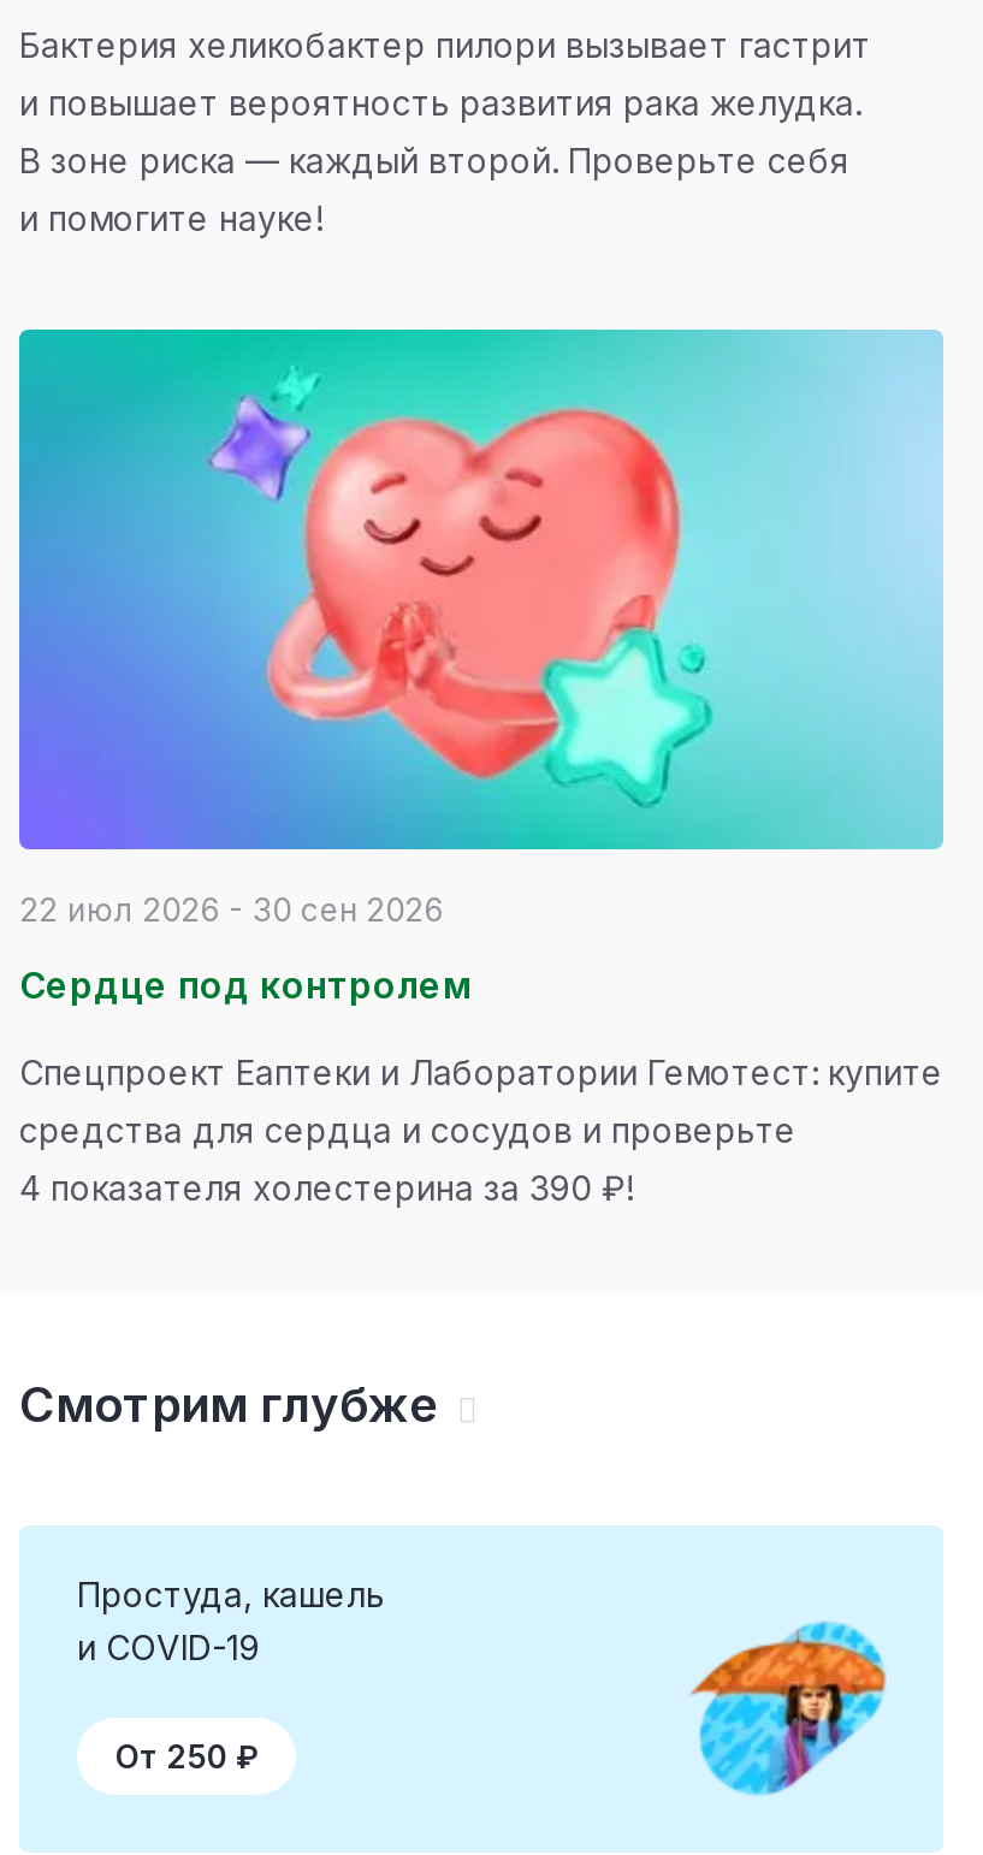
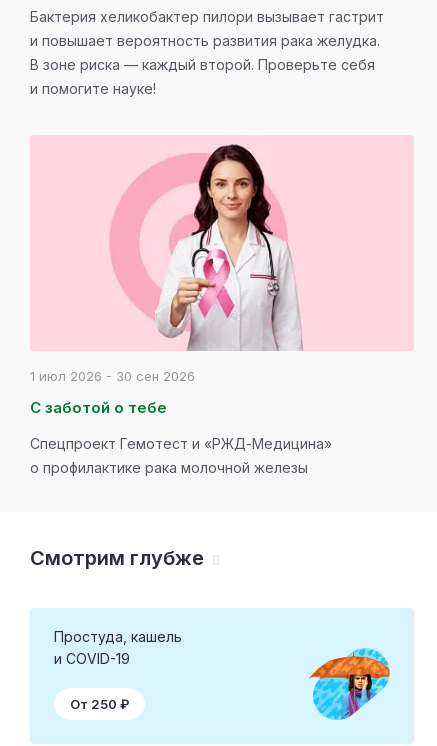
[17,327,946,928] [image] | 22 июл 2026 - 30 сен 2026 -> [30,135,414,384] [image] | 1 июл 2026 - 30 сен 2026
[19,962,472,1007] Сердце под контролем -> [30,398,167,417] С заботой о тебе
[19,1051,943,1207] Спецпроект Еаптеки и Лаборатории Гемотест: купите | средства для сердца и сосудов и проверьте | 4 показателя холестерина за 390 ₽! -> [30,435,332,476] Спецпроект Гемотест и «РЖД-Медицина» | о профилактике рака молочной железы

